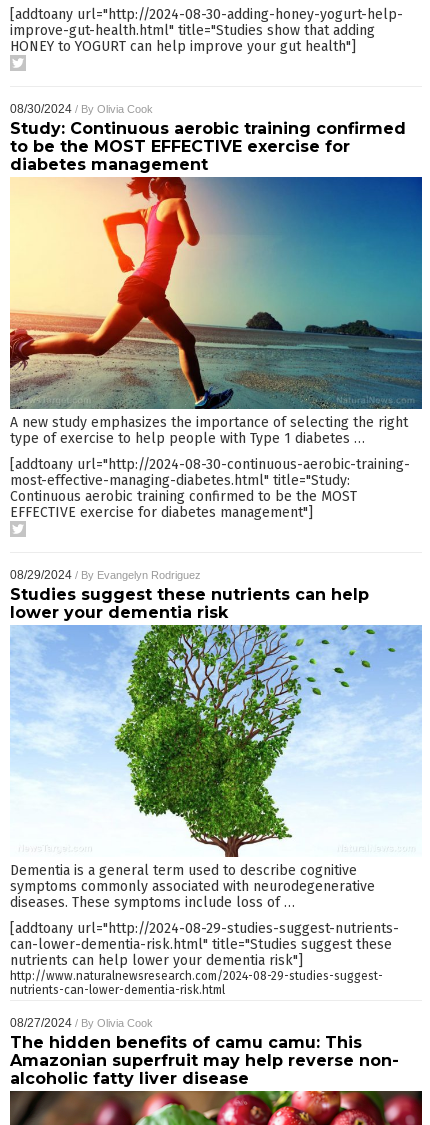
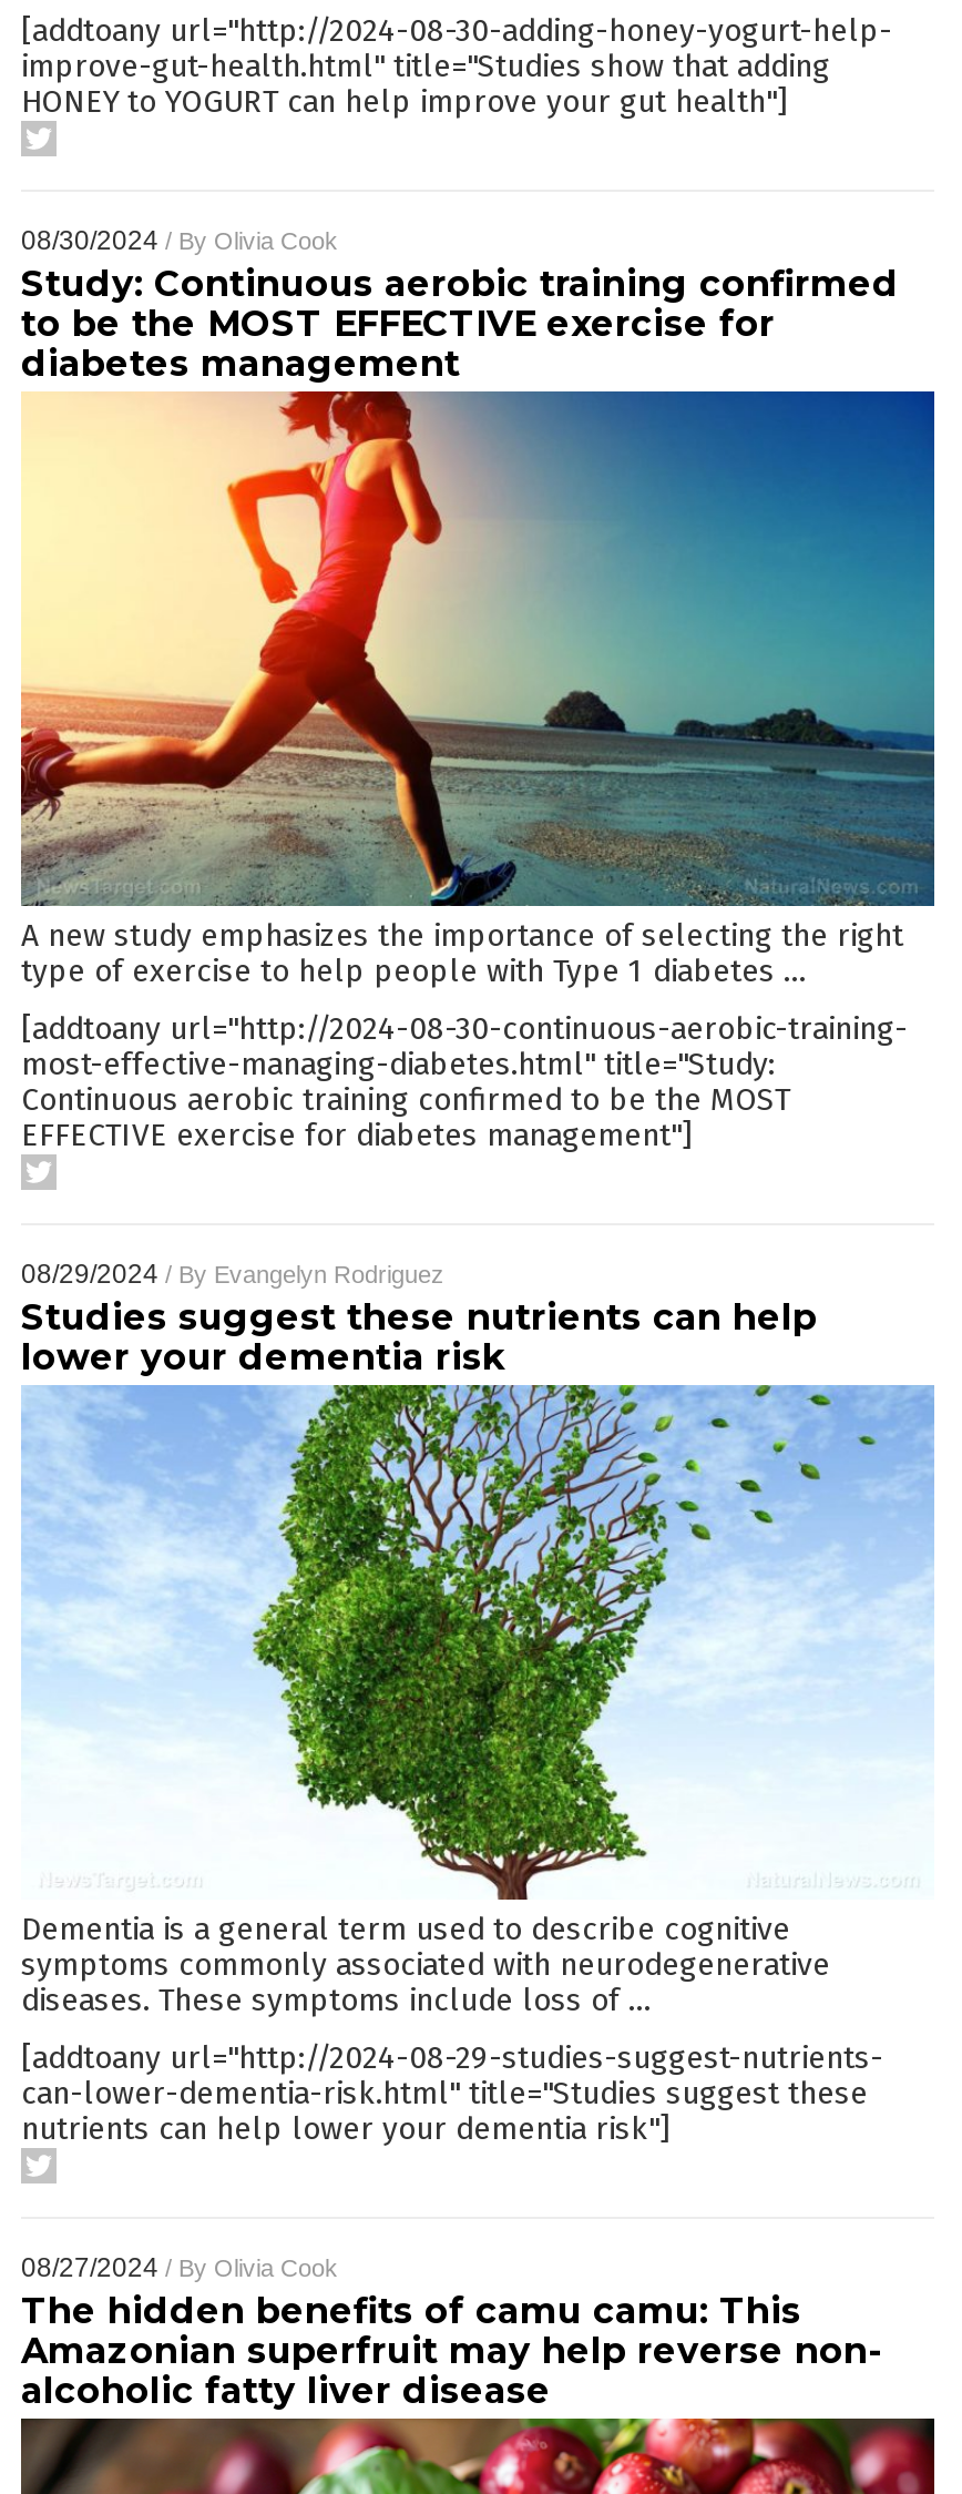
[10,969,383,997] http://www.naturalnewsresearch.com/2024-08-29-studies-suggest- | nutrients-can-lower-dementia-risk.html -> none

